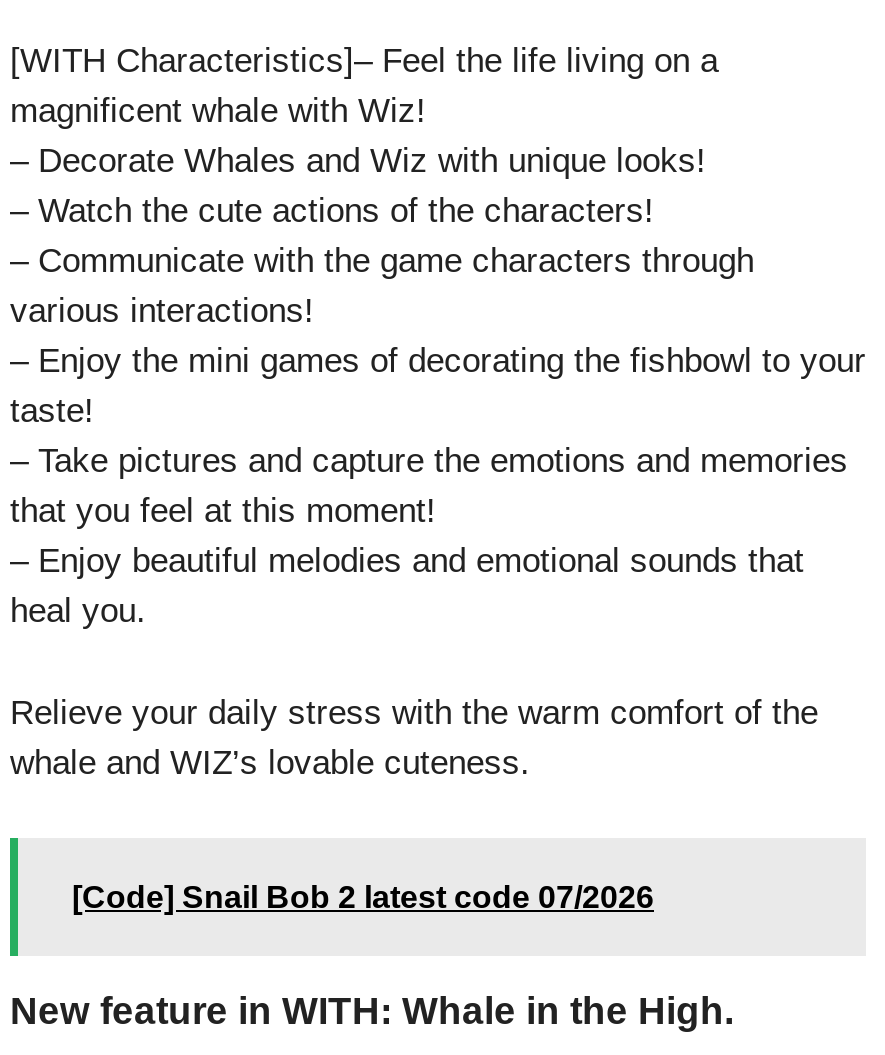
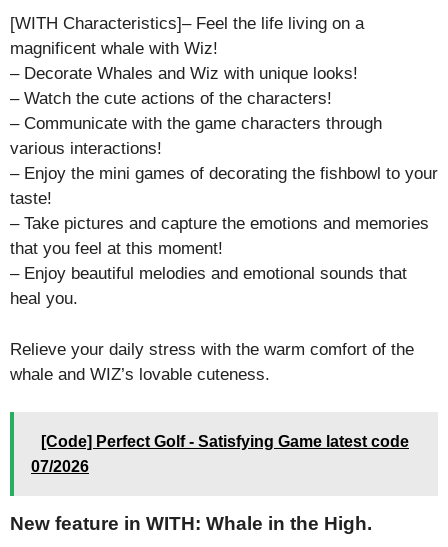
[72,880,654,914] [Code] Snail Bob 2 latest code 07/2026 -> [31,433,409,475] [Code] Perfect Golf - Satisfying Game latest code | 07/2026

